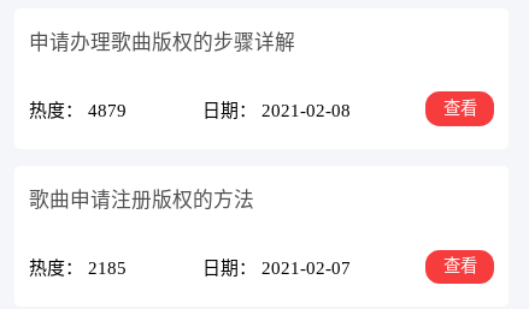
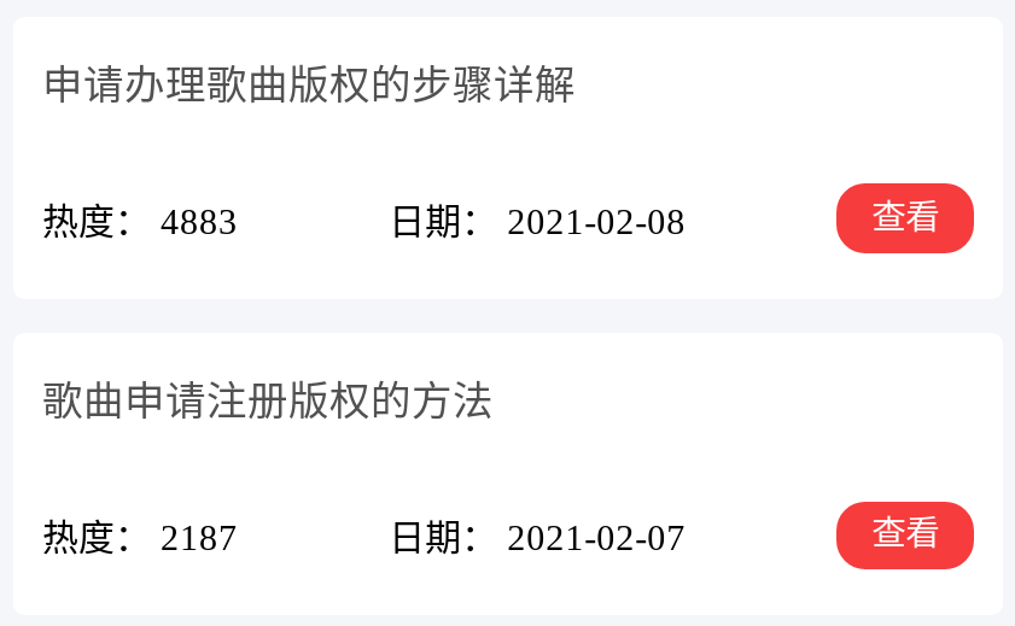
[29,101,127,120] 热度： 4879 -> [42,203,238,241] 热度： 4883
[29,259,127,278] 热度： 2185 -> [42,520,238,558] 热度： 2187

